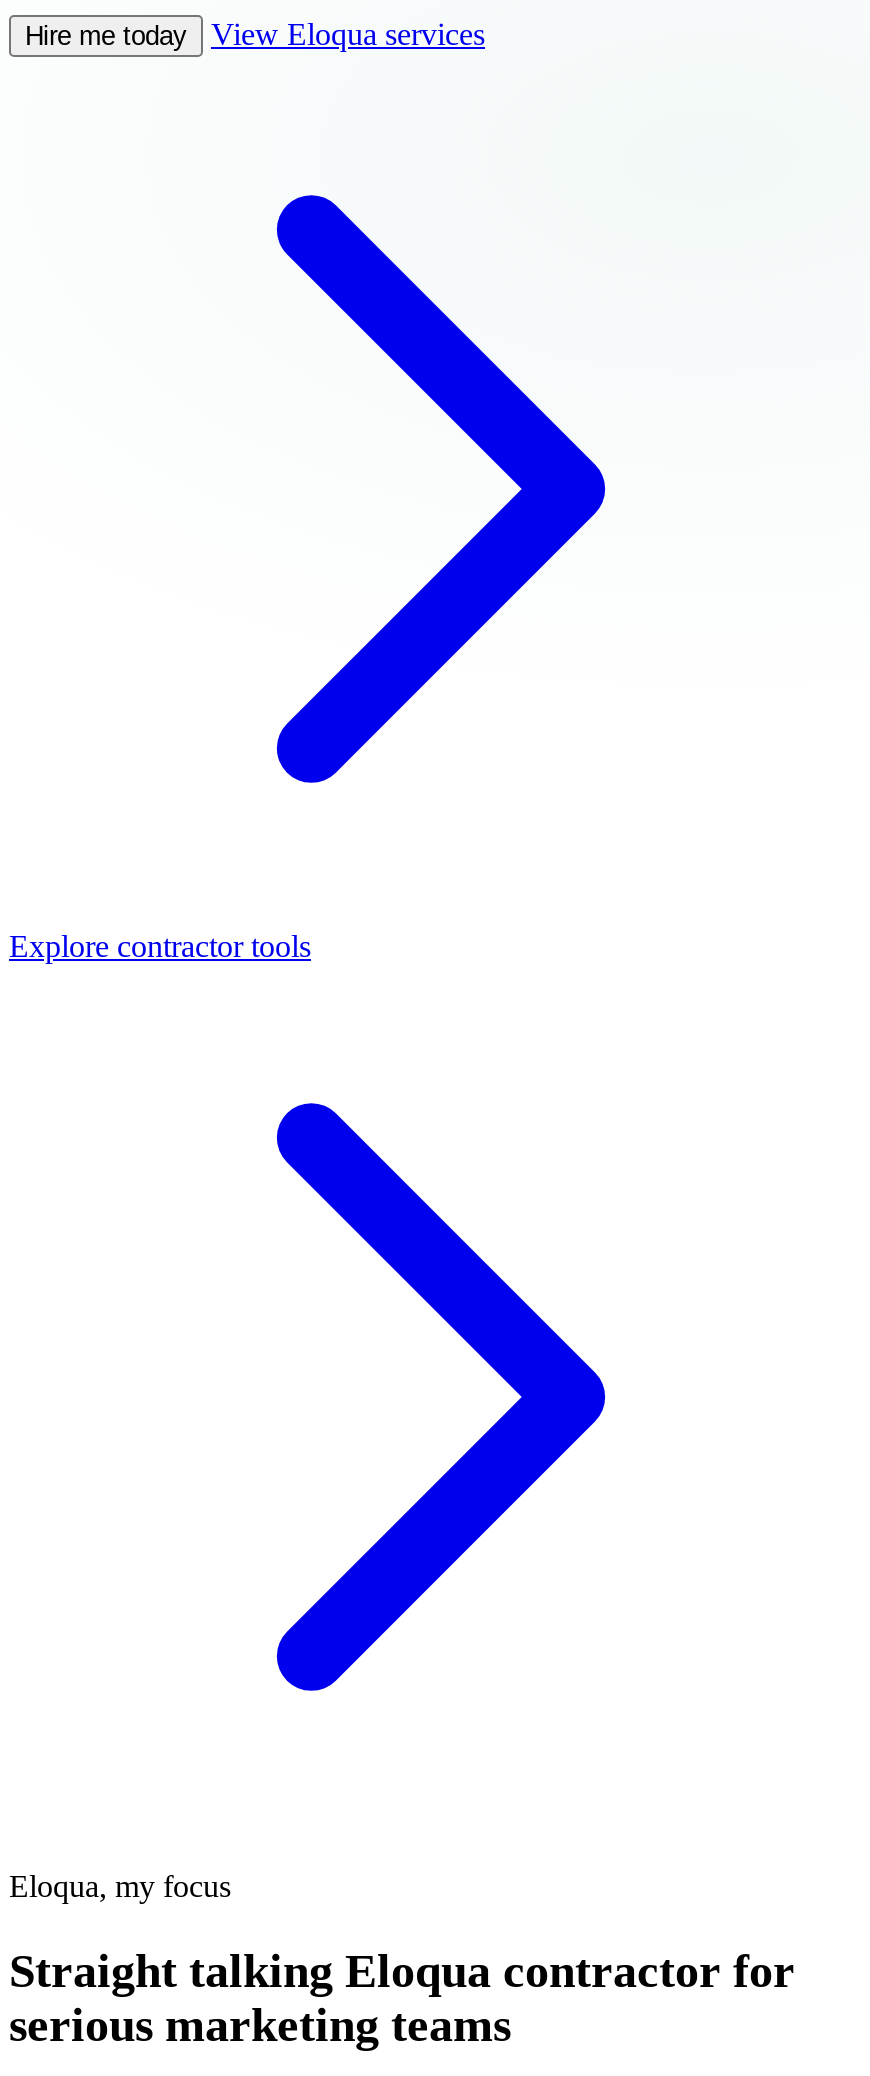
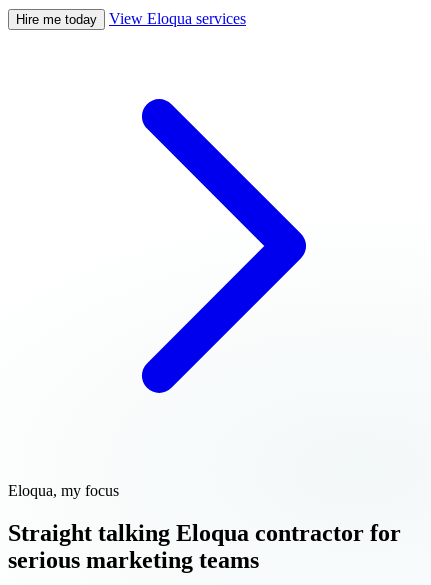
[9,929,311,963] Explore contractor tools -> none

